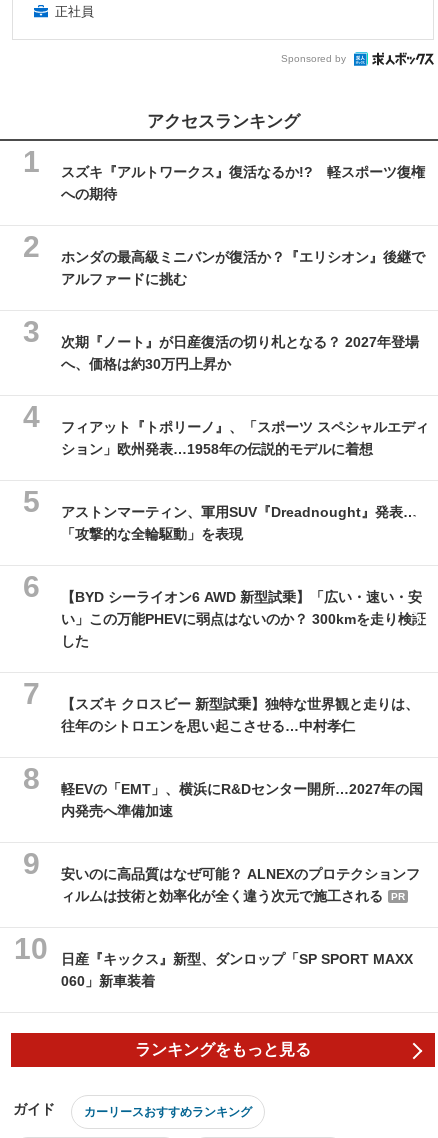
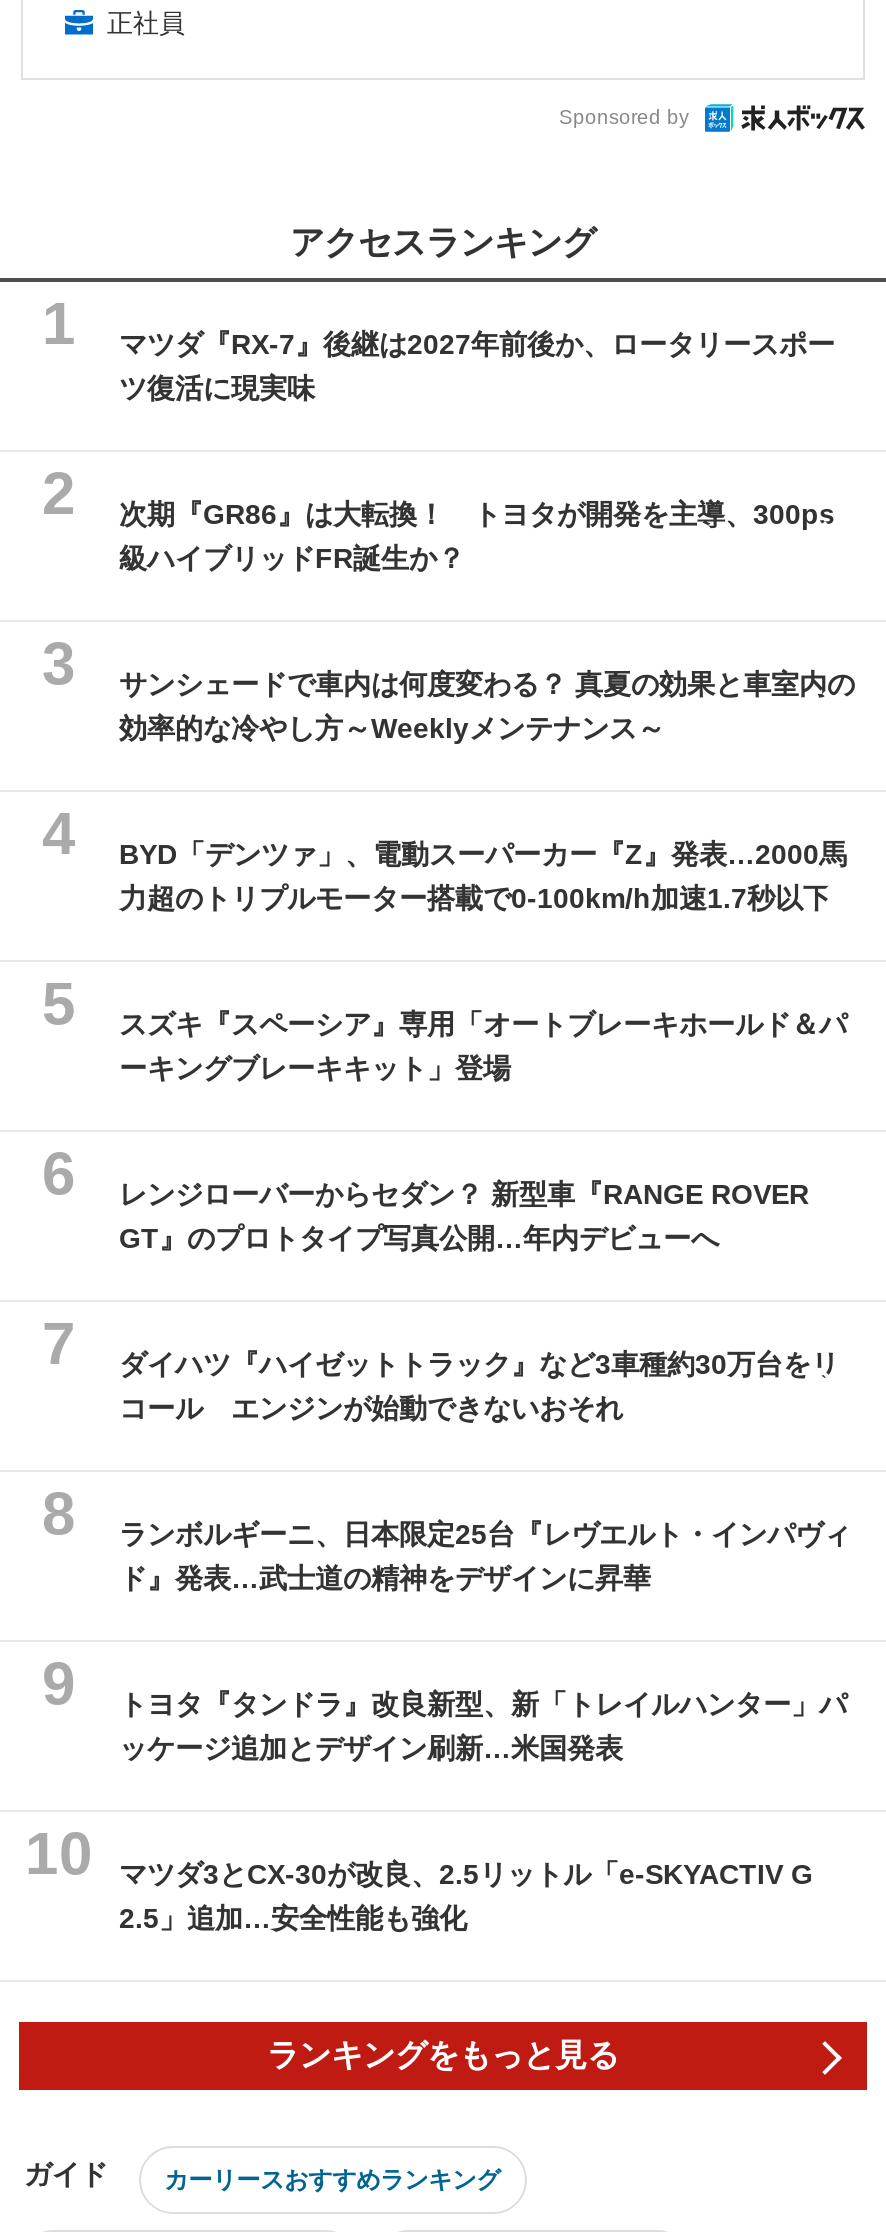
[61,164,425,202] スズキ『アルトワークス』復活なるか!? 軽スポーツ復権 | への期待 -> [119,328,835,404] マツダ『RX-7』後継は2027年前後か、ロータリースポー | ツ復活に現実味
[61,249,425,287] ホンダの最高級ミニバンが復活か？『エリシオン』後継で | アルファードに挑む -> [119,498,835,574] 次期『GR86』は大転換！ トヨタが開発を主導、300ps | 級ハイブリッドFR誕生か？
[61,334,419,372] 次期『ノート』が日産復活の切り札となる？ 2027年登場 | へ、価格は約30万円上昇か -> [119,668,855,744] サンシェードで車内は何度変わる？ 真夏の効果と車室内の | 効率的な冷やし方～Weeklyメンテナンス～
[61,419,429,457] フィアット『トポリーノ』、「スポーツ スペシャルエディ | ション」欧州発表…1958年の伝説的モデルに着想 -> [119,838,847,914] BYD「デンツァ」、電動スーパーカー『Z』発表…2000馬 | 力超のトリプルモーター搭載で0-100km/h加速1.7秒以下
[61,504,417,542] アストンマーティン、軍用SUV『Dreadnought』発表… | 「攻撃的な全輪駆動」を表現 -> [119,1008,847,1084] スズキ『スペーシア』専用「オートブレーキホールド＆パ | ーキングブレーキキット」登場
[61,589,426,649] 【BYD シーライオン6 AWD 新型試乗】「広い・速い・安 | い」この万能PHEVに弱点はないのか？ 300kmを走り検証 | した -> [119,1178,809,1254] レンジローバーからセダン？ 新型車『RANGE ROVER | GT』のプロトタイプ写真公開…年内デビューへ
[61,696,419,734] 【スズキ クロスビー 新型試乗】独特な世界観と走りは、 | 往年のシトロエンを思い起こさせる…中村孝仁 -> [119,1348,839,1424] ダイハツ『ハイゼットトラック』など3車種約30万台をリ | コール エンジンが始動できないおそれ
[61,781,423,819] 軽EVの「EMT」、横浜にR&Dセンター開所…2027年の国 | 内発売へ準備加速 -> [119,1518,851,1594] ランボルギーニ、日本限定25台『レヴエルト・インパヴィ | ド』発表…武士道の精神をデザインに昇華
[61,866,420,904] 安いのに高品質はなぜ可能？ ALNEXのプロテクションフ | ィルムは技術と効率化が全く違う次元で施工される | PR -> [119,1688,847,1764] トヨタ『タンドラ』改良新型、新「トレイルハンター」パ | ッケージ追加とデザイン刷新…米国発表
[61,951,413,989] 日産『キックス』新型、ダンロップ「SP SPORT MAXX | 060」新車装着 -> [119,1858,813,1934] マツダ3とCX-30が改良、2.5リットル「e-SKYACTIV G | 2.5」追加…安全性能も強化

